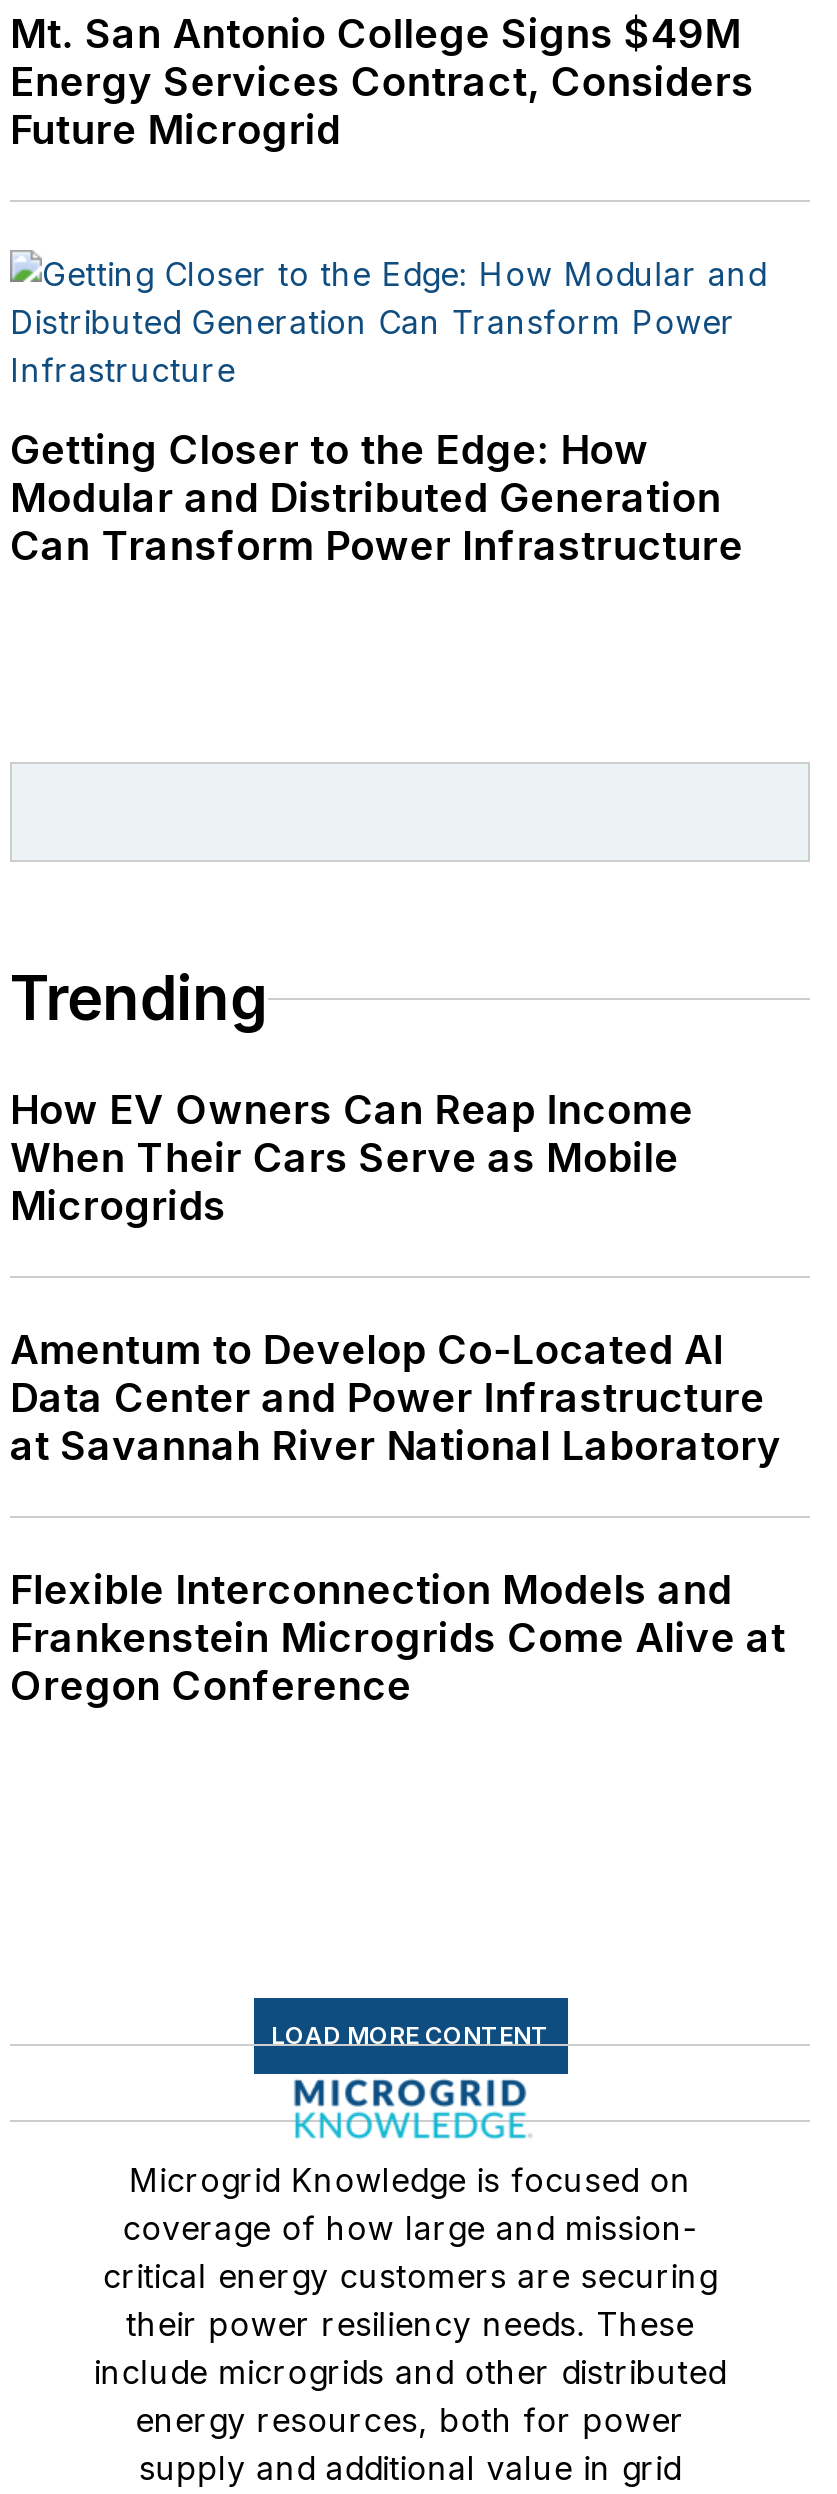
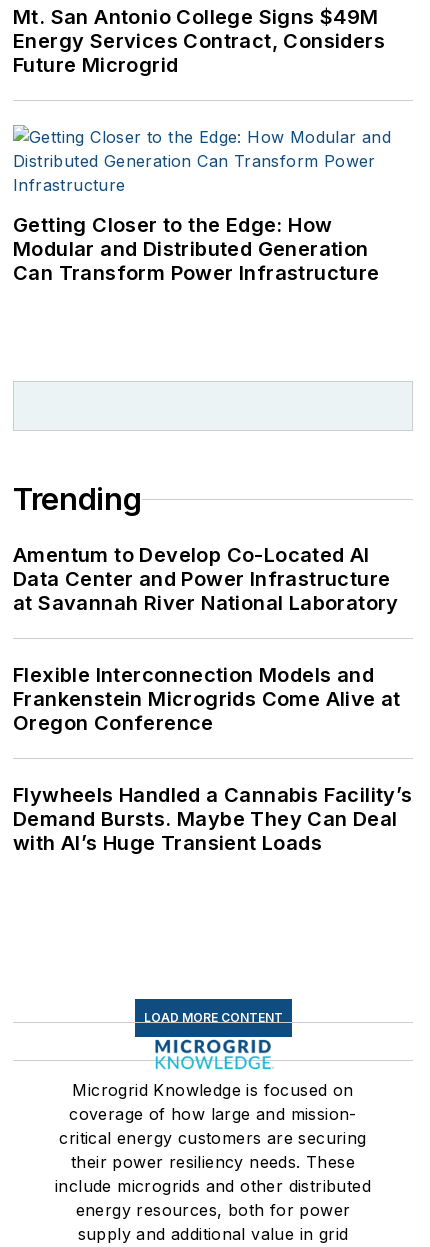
[10,1087,693,1231] How EV Owners Can Reap Income | When Their Cars Serve as Mobile | Microgrids -> none
moved [10,1327,786,1711] -> [13,543,401,735]: Amentum to Develop Co-Located AI | Data Center and Power Infrastructure | at Savannah River National Laboratory | Flexible Interconnection Models and | Frankenstein Microgrids Come Alive at | Oregon Conference
none -> [13,783,413,855] Flywheels Handled a Cannabis Facility’s | Demand Bursts. Maybe They Can Deal | with AI’s Huge Transient Loads

